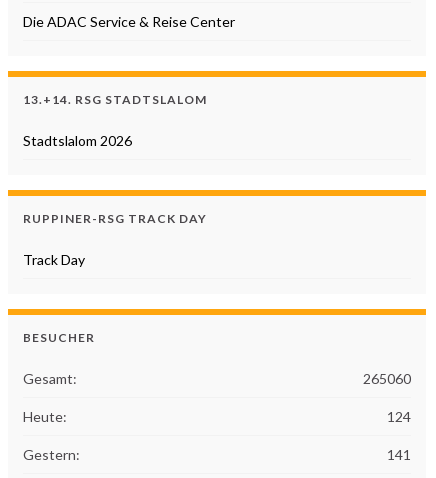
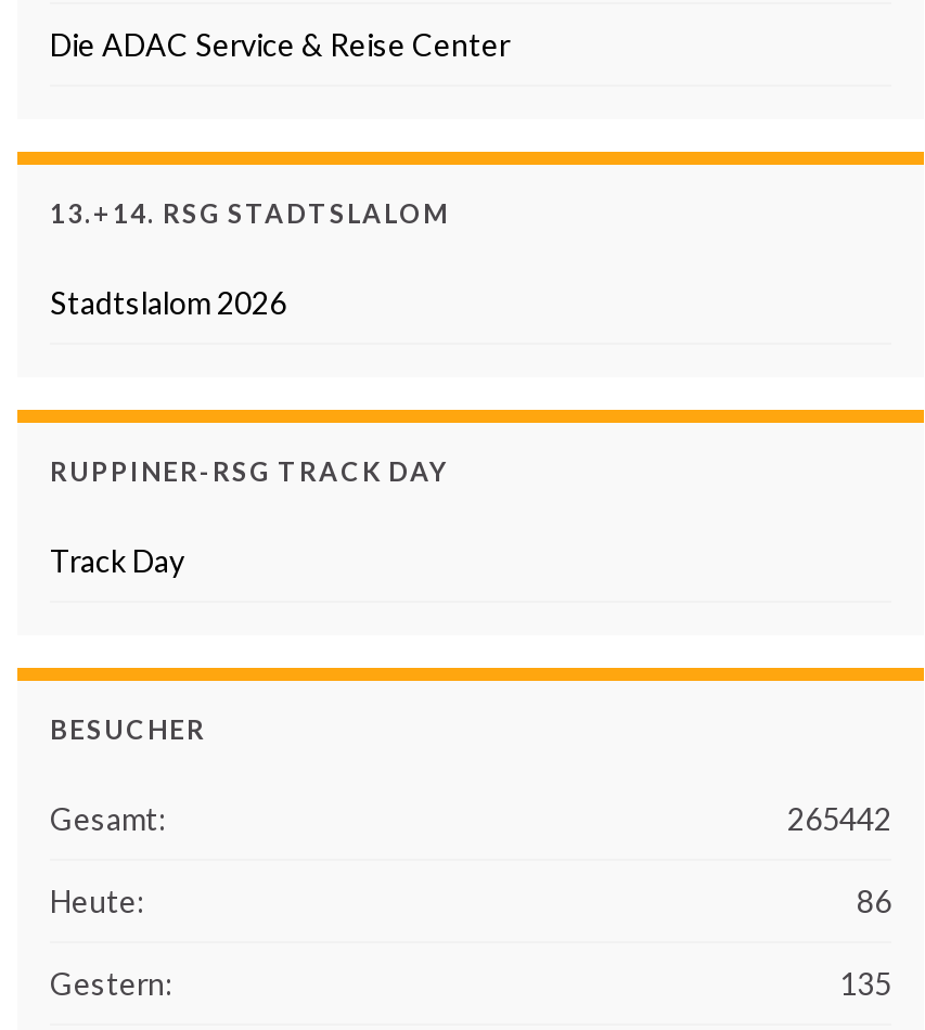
[363,370,411,387] 265060 -> [787,800,891,837] 265442
[387,408,411,425] 124 -> [857,883,891,920] 86
[387,446,411,463] 141 -> [839,965,891,1002] 135

